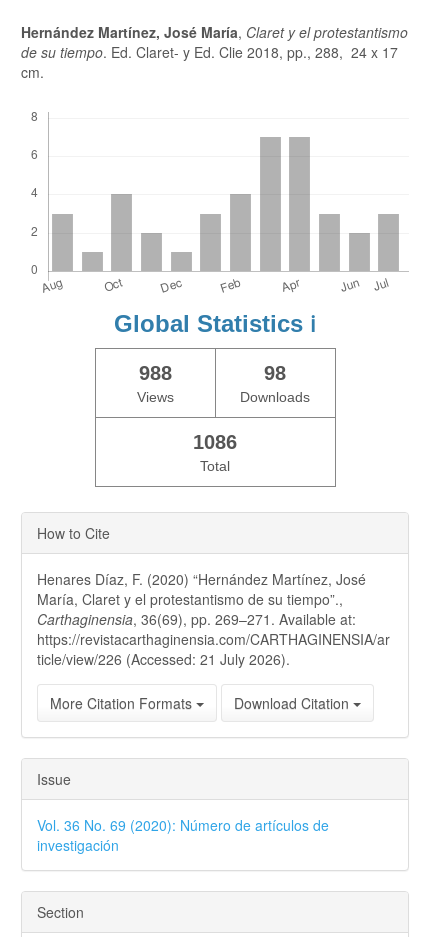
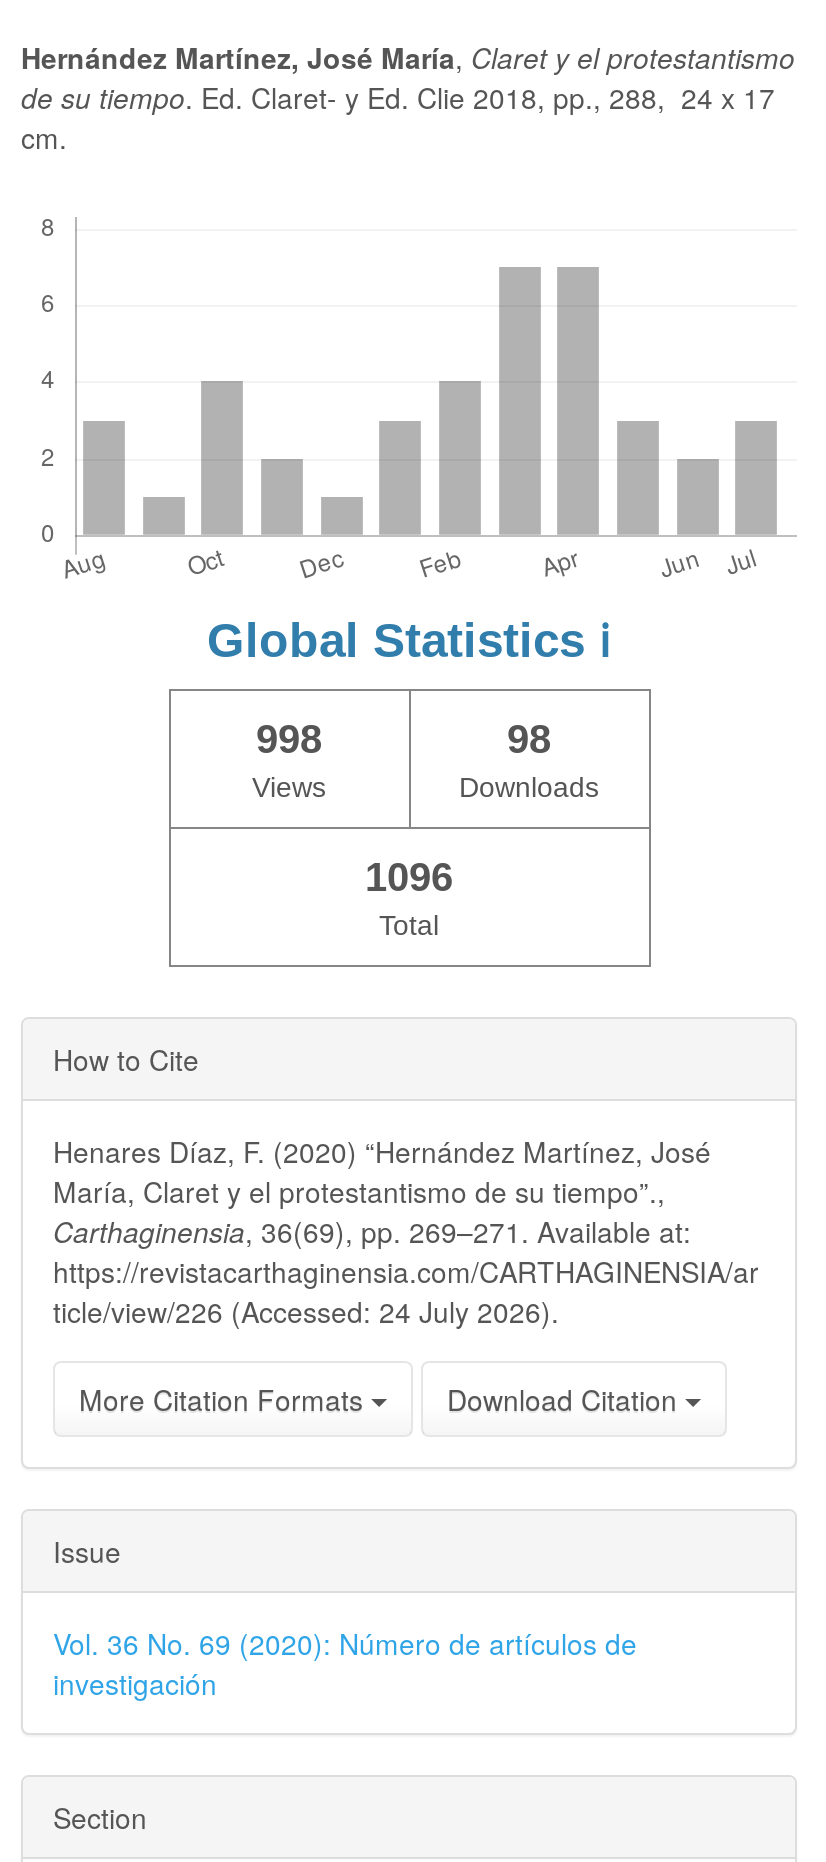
[138,362,171,384] 988 -> [256,717,322,761] 998
[193,431,237,453] 1086 -> [365,855,453,899] 1096
[37,649,290,669] ticle/view/226 (Accessed: 21 July 2026). -> [53,1291,559,1331] ticle/view/226 (Accessed: 24 July 2026).

